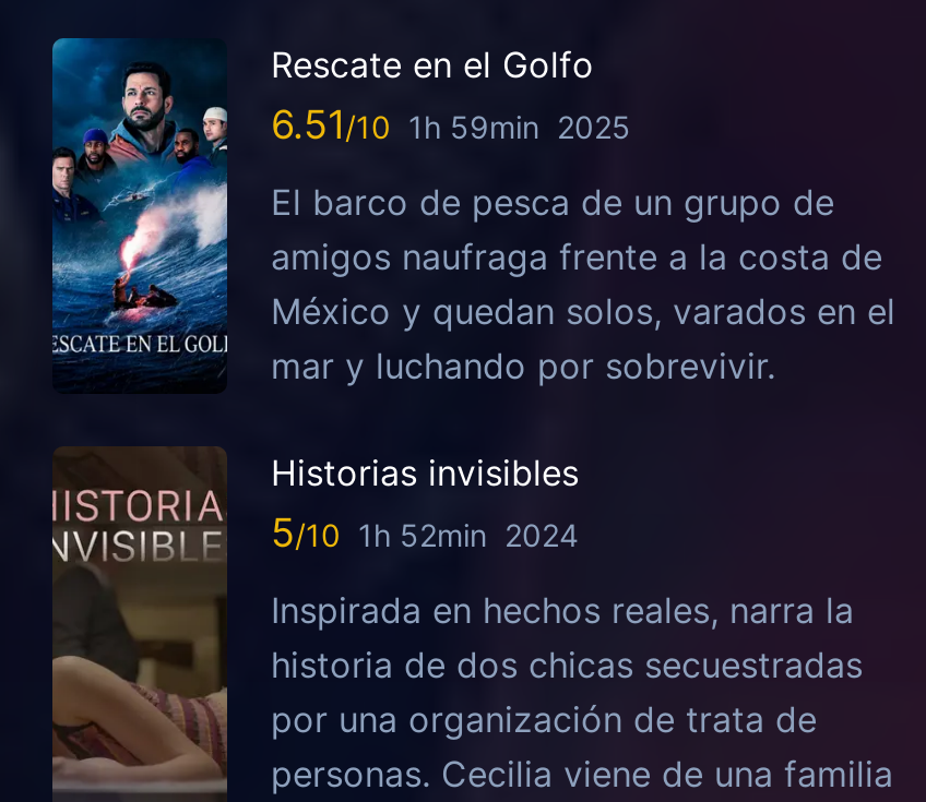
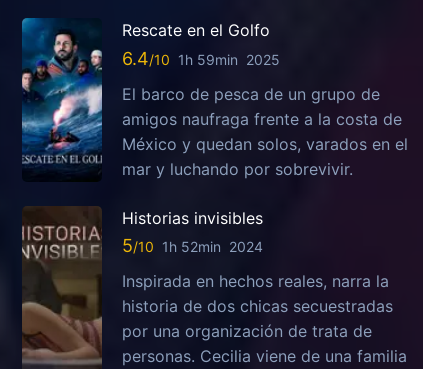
[271,101,631,147] 6.51 1h 59min 2025 -> [122,48,280,69] 6.4 1h 59min 2025

